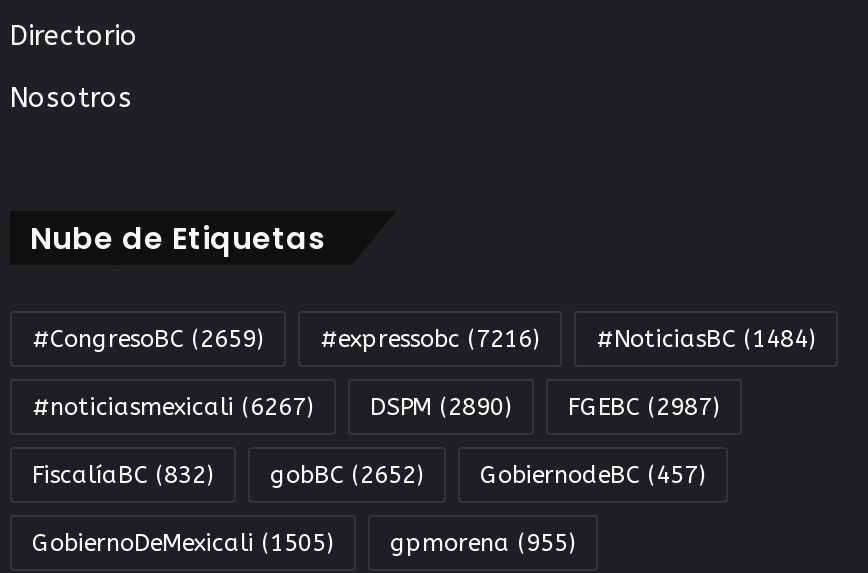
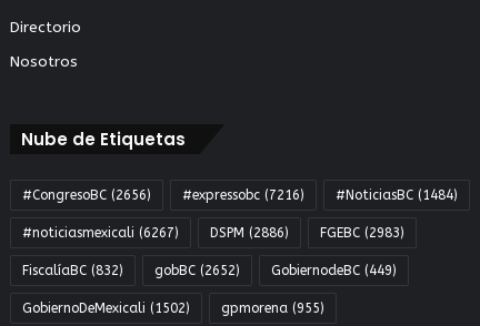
[32,325,816,353] #CongresoBC (2659) #expressobc (7216) #NoticiasBC (1484) -> [22,187,458,203] #CongresoBC (2656) #expressobc (7216) #NoticiasBC (1484)
[370,393,512,421] DSPM (2890) -> [210,225,289,241] DSPM (2886)
[568,393,720,421] FGEBC (2987) -> [320,225,404,241] FGEBC (2983)
[480,461,706,489] GobiernodeBC (457) -> [271,263,397,278] GobiernodeBC (449)
[32,529,334,557] GobiernoDeMexicali (1505) -> [22,300,190,316] GobiernoDeMexicali (1502)

